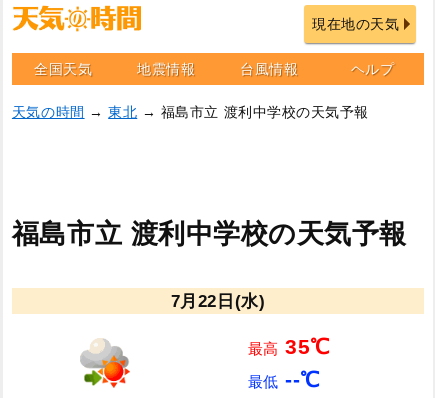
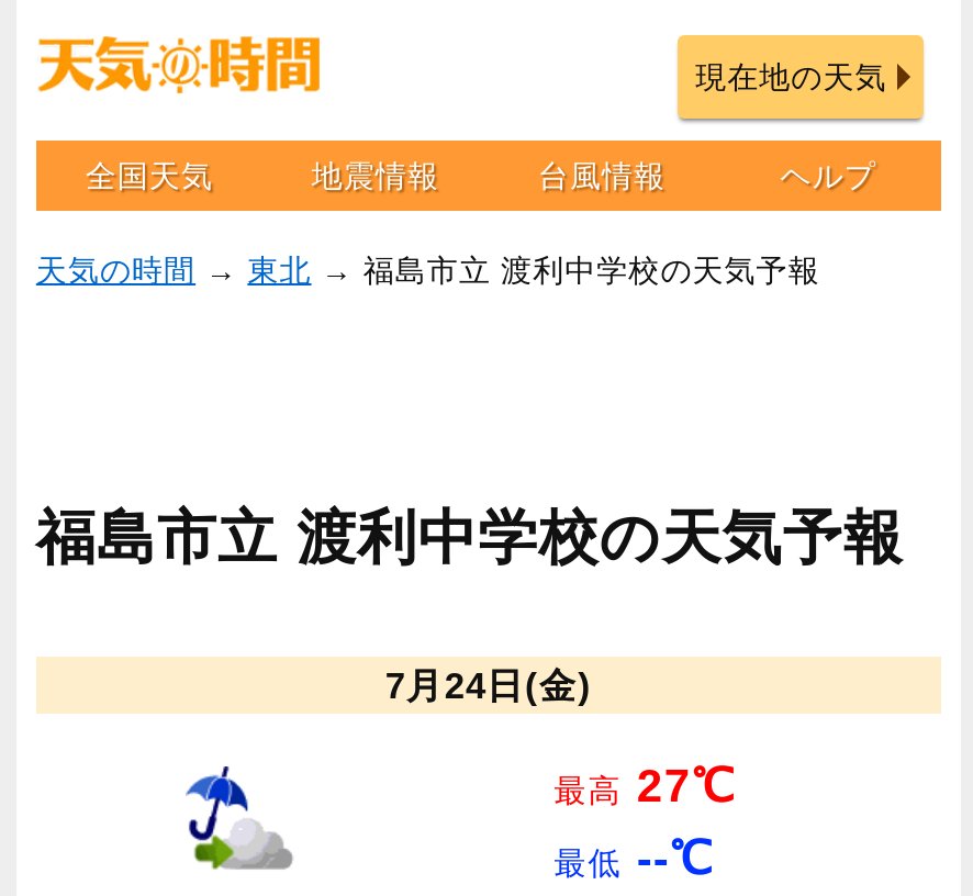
[171,292,265,310] 7月22日(水) -> [385,665,592,705] 7月24日(金)
[80,338,131,389] [image] -> [186,764,293,874] [image]
[248,335,330,358] 最高35℃ -> [554,760,734,810] 最高27℃

